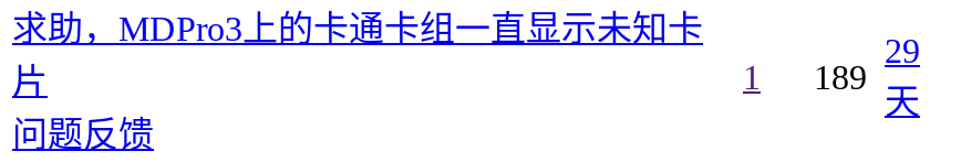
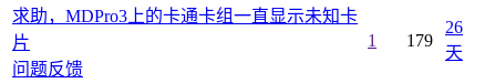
[885,32,920,69] 29 -> [445,18,463,37] 26
[743,58,867,96] 1 189 -> [368,31,433,50] 1 179

